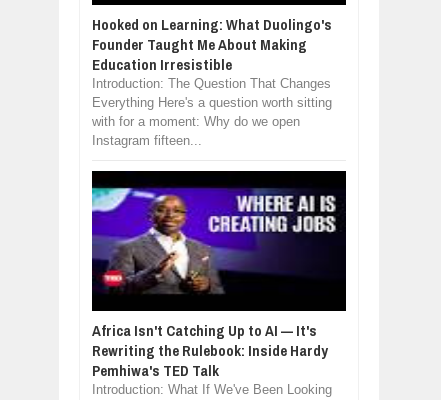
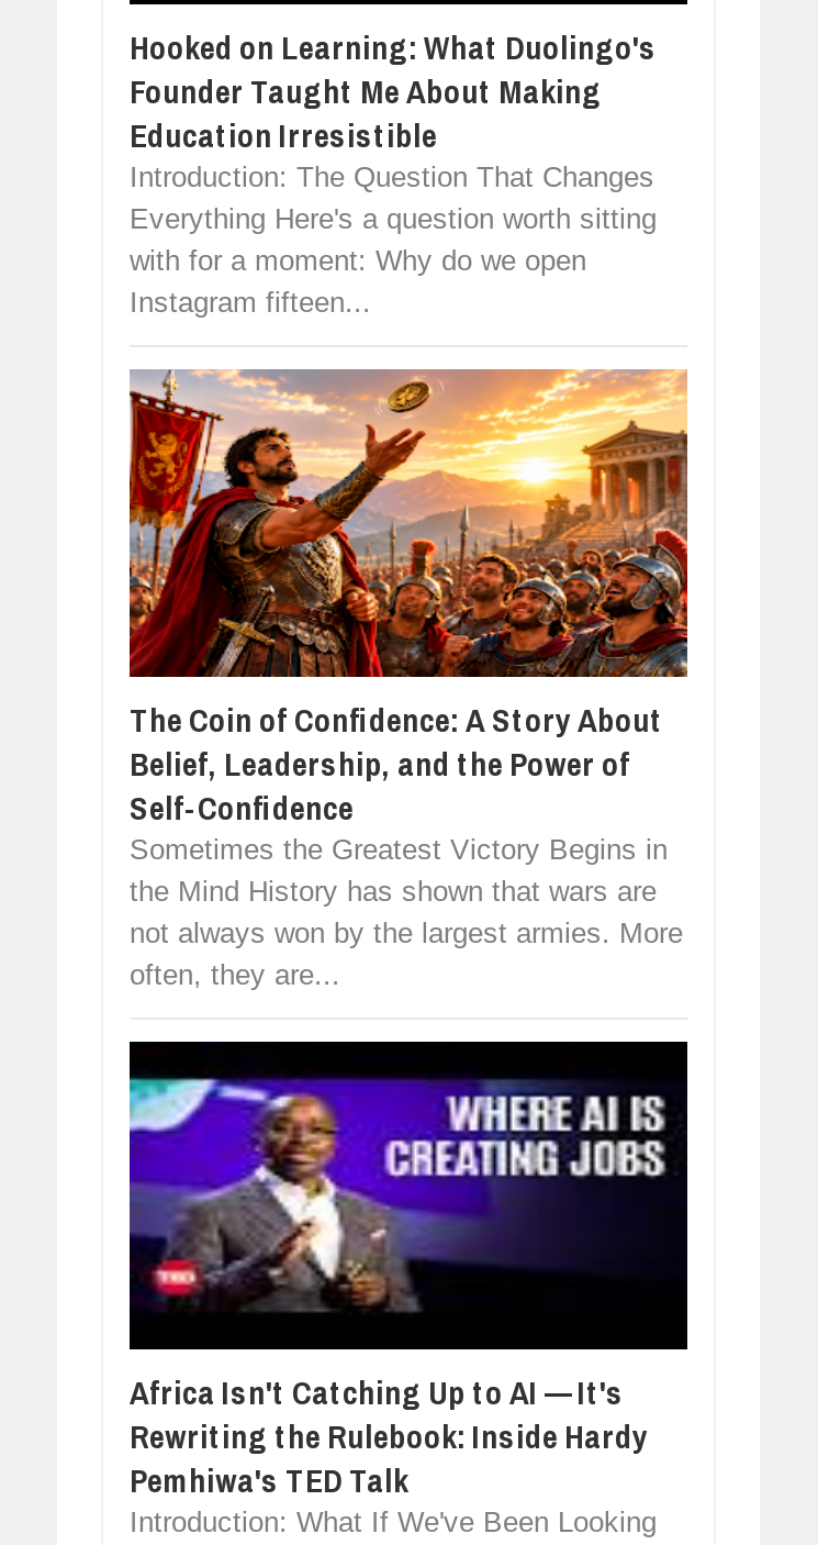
none -> [127,367,690,991] [image] | The Coin of Confidence: A Story About | Belief, Leadership, and the Power of | Self-Confidence | Sometimes the Greatest Victory Begins in | the Mind History has shown that wars are | not always won by the largest armies. More | often, they are...

